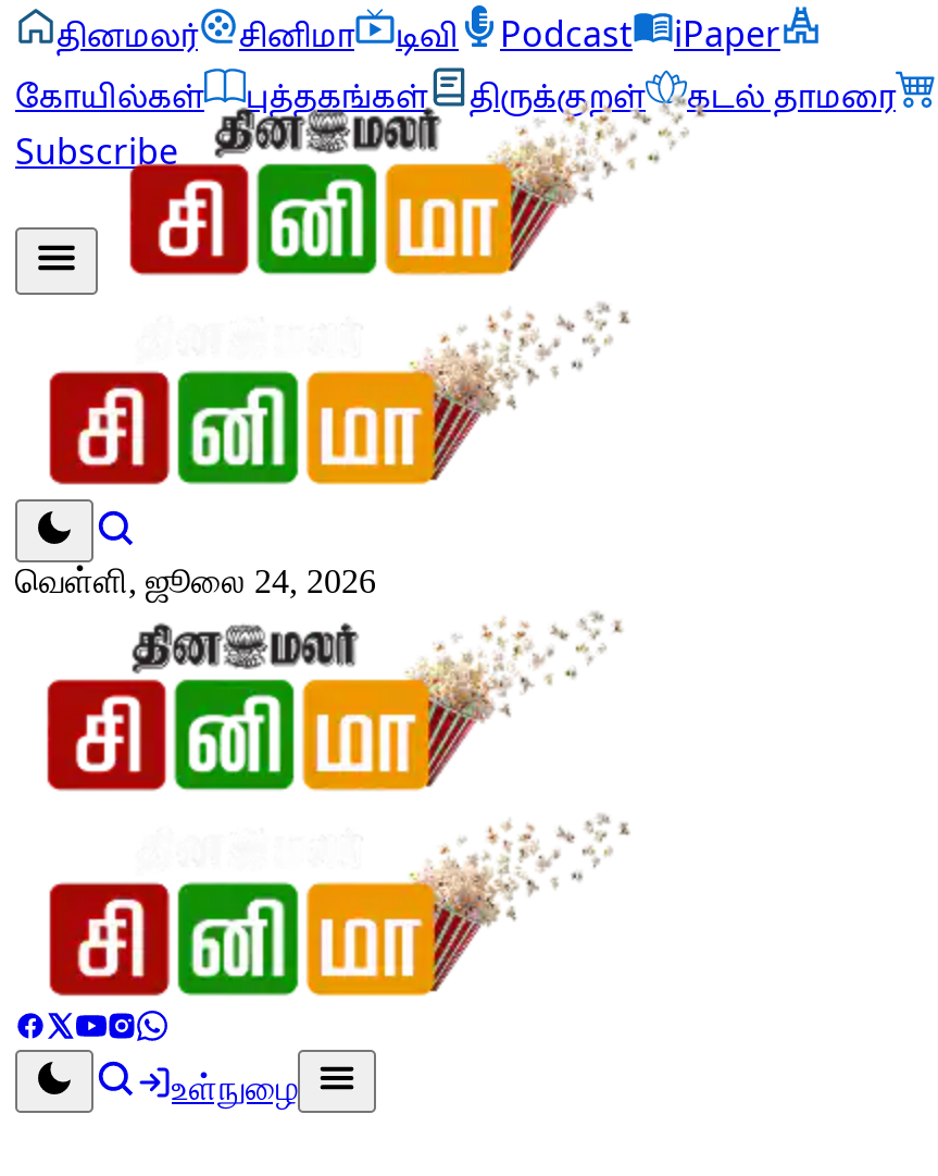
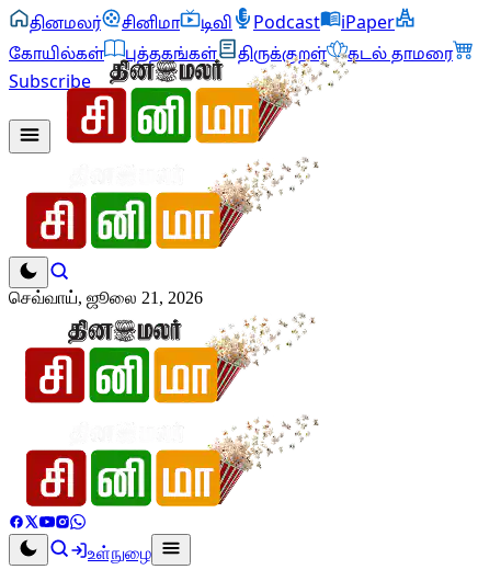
[15,562,376,599] வெள்ளி, ஜூலை 24, 2026 -> [9,288,203,307] செவ்வாய், ஜூலை 21, 2026

